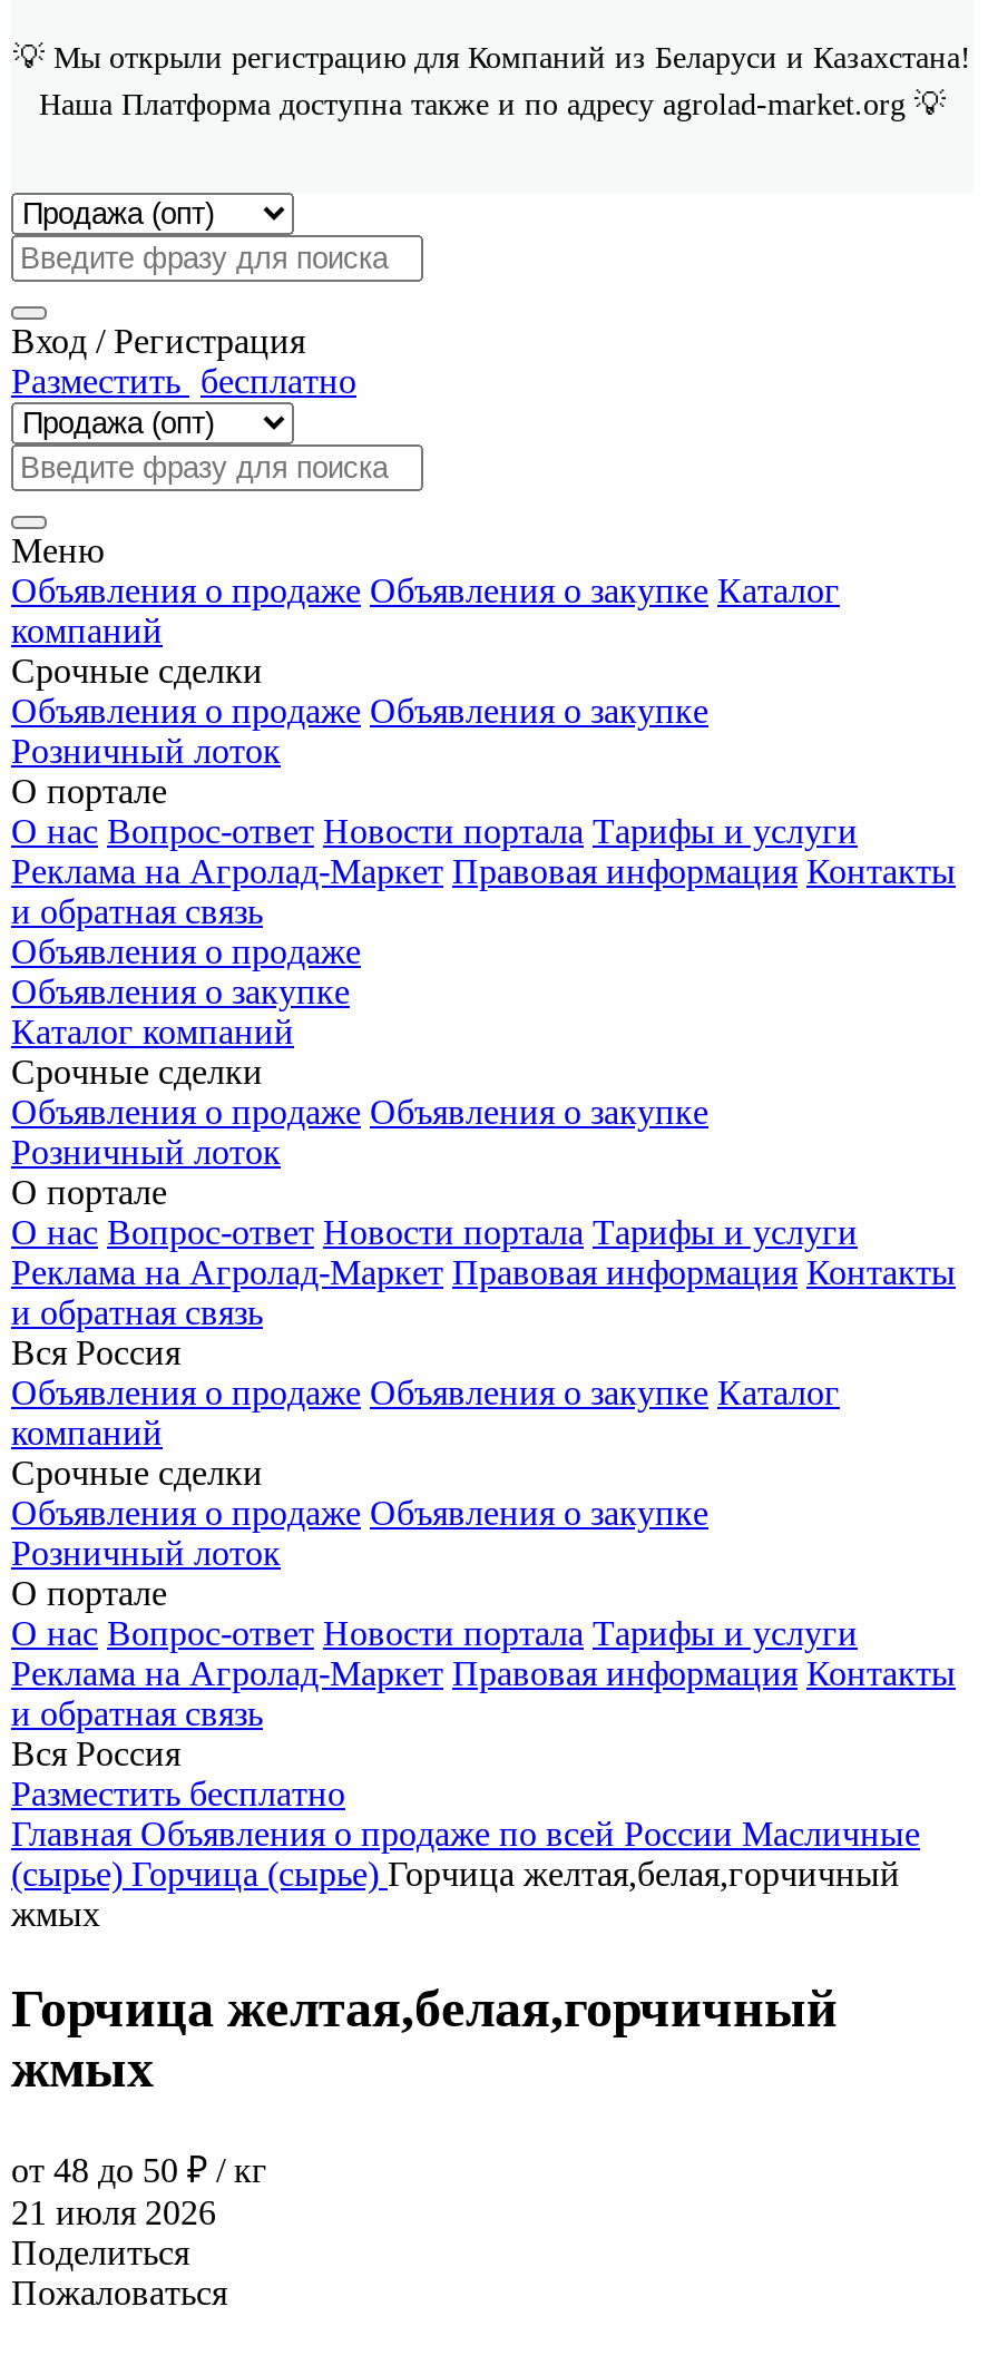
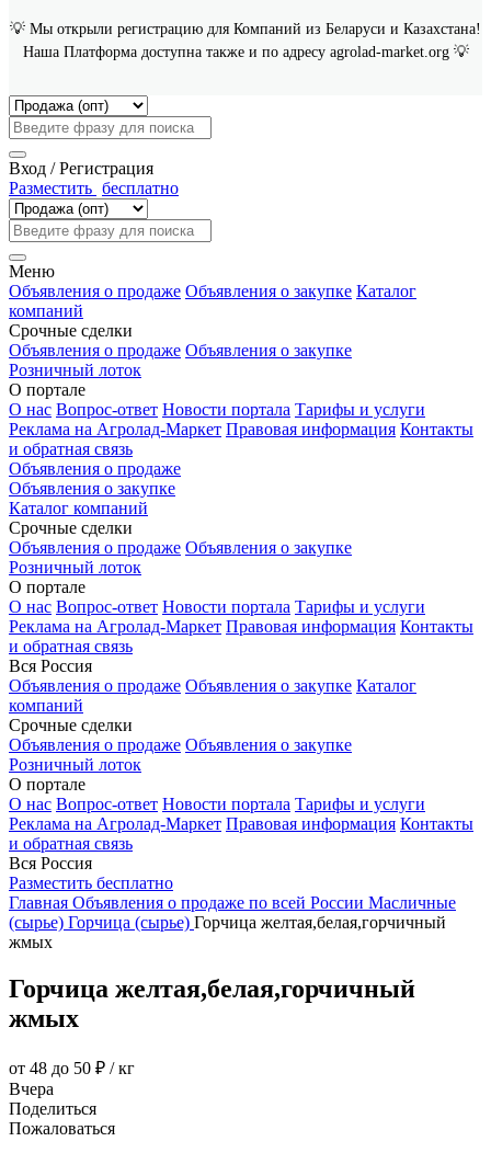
[11,2193,216,2231] 21 июля 2026 -> [9,1079,54,1098] Вчера

